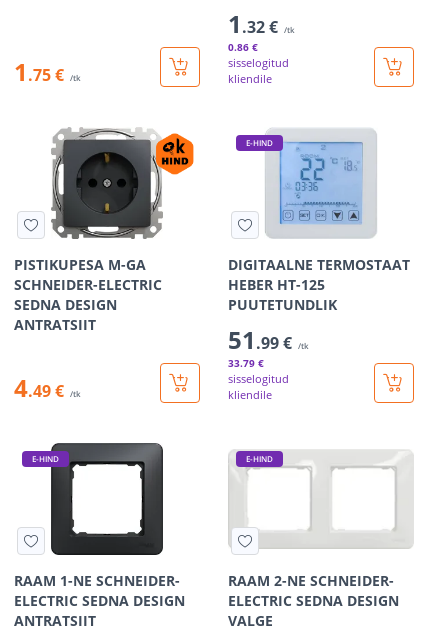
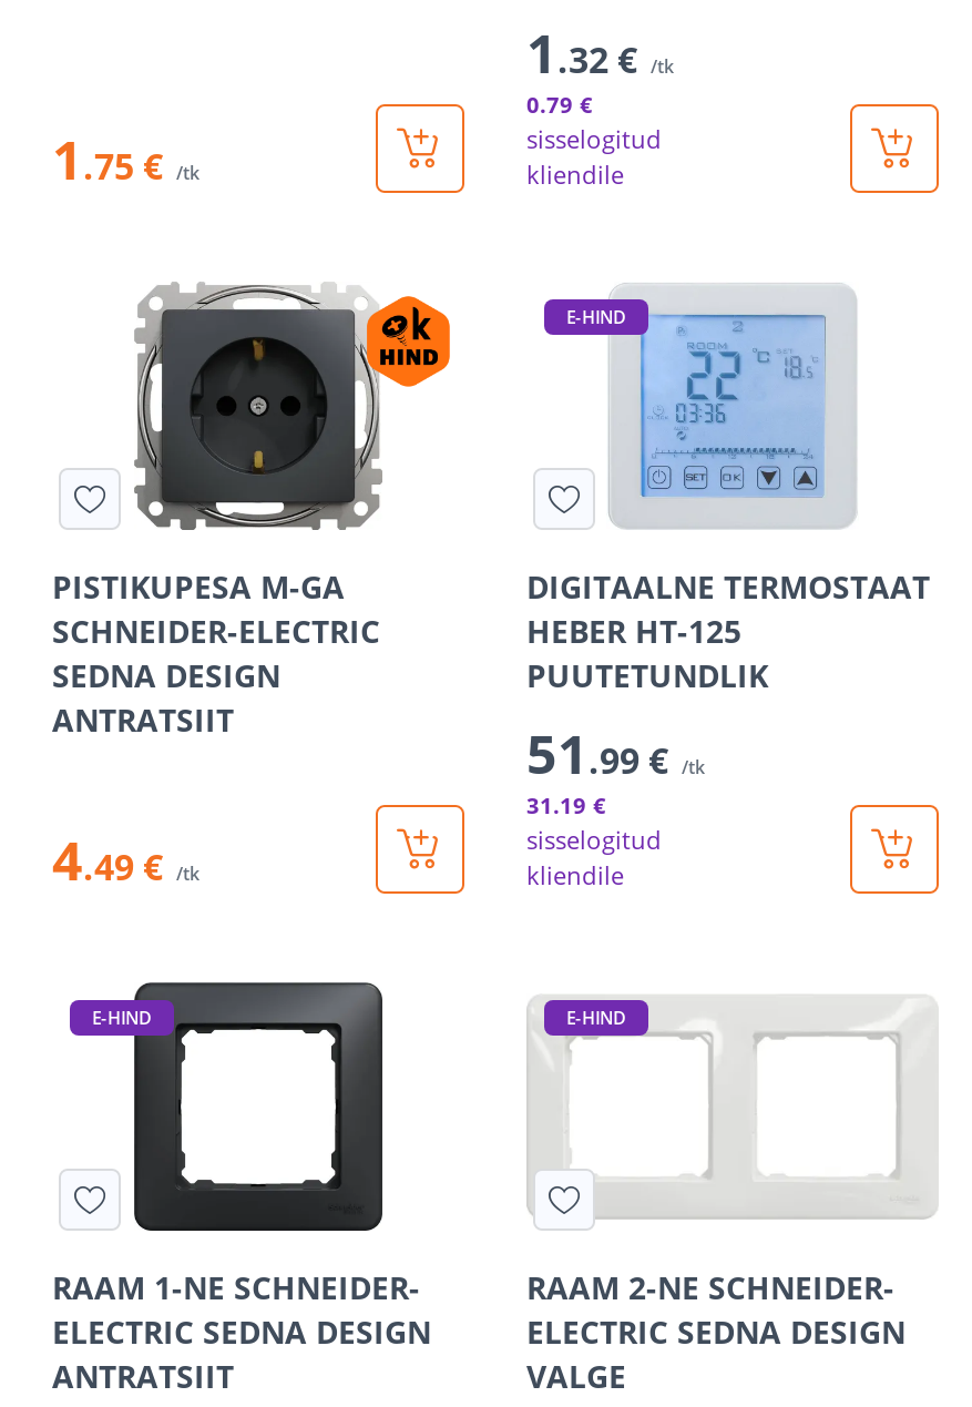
[228,40,258,54] 0.86 € -> [526,89,593,120] 0.79 €
[228,356,264,370] 33.79 € -> [526,789,606,820] 31.19 €

